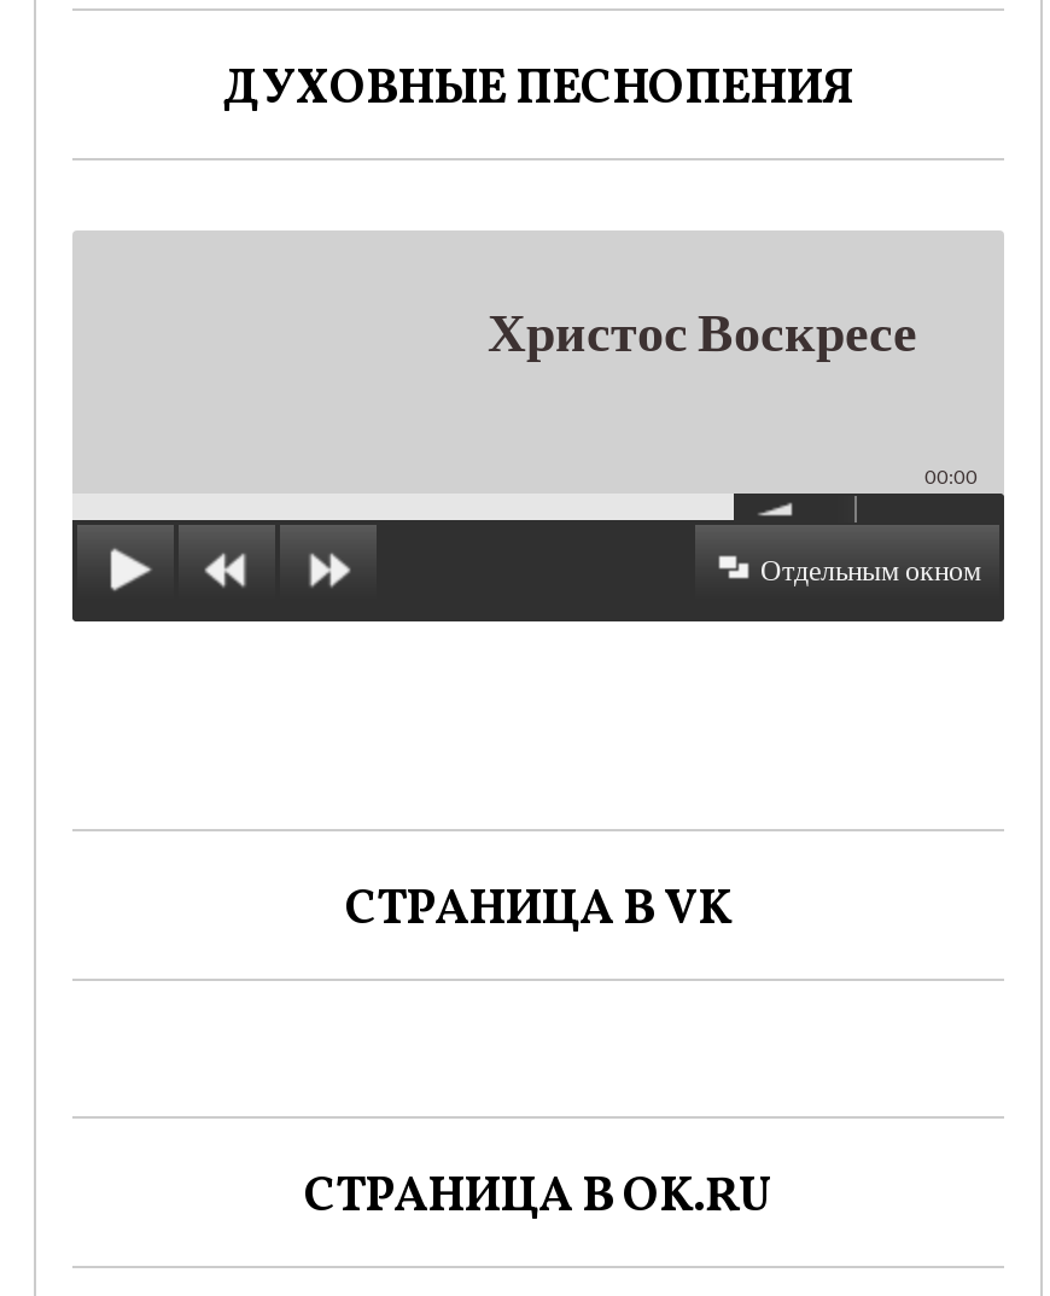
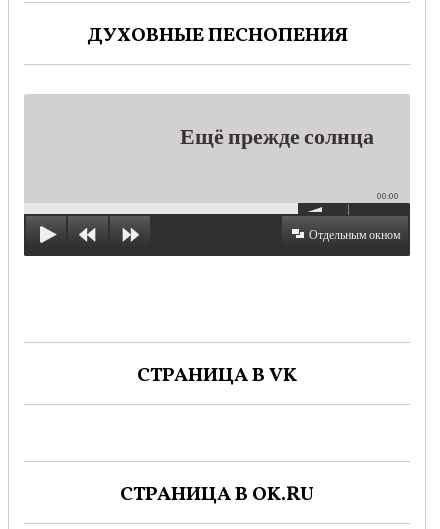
[488,298,917,363] Христос Воскресе -> [180,122,374,149] Ещё прежде солнца

